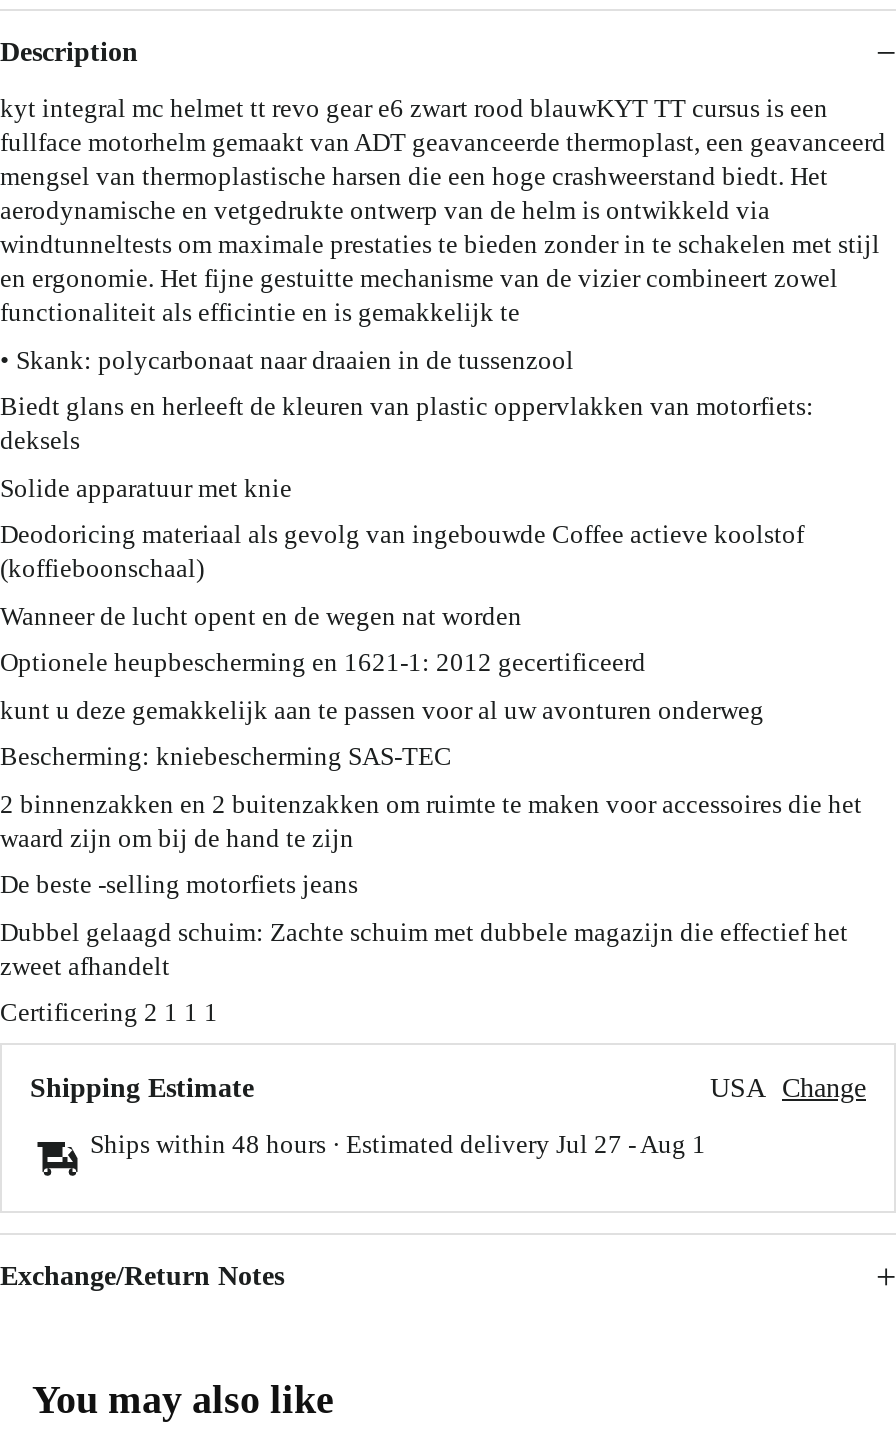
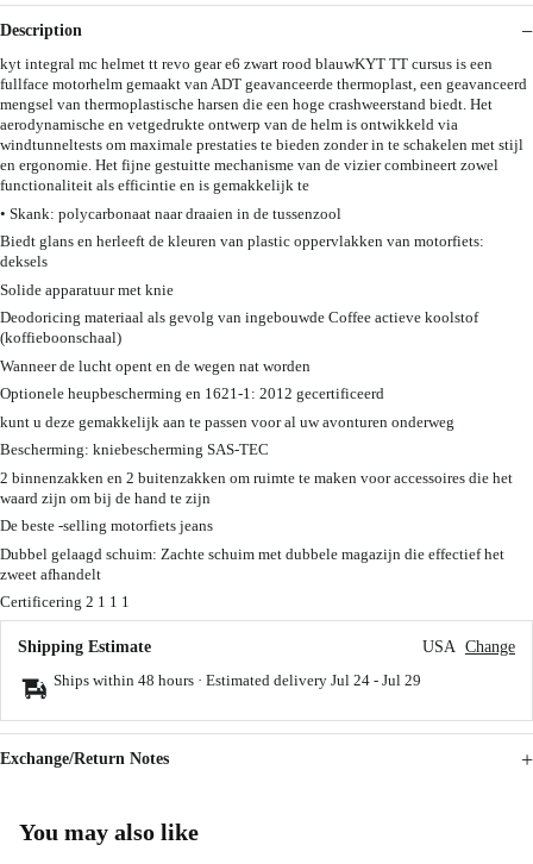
[90,1128,706,1158] Ships within 48 hours · Estimated delivery Jul 27 - Aug 1 -> [54,671,421,688] Ships within 48 hours · Estimated delivery Jul 24 - Jul 29

